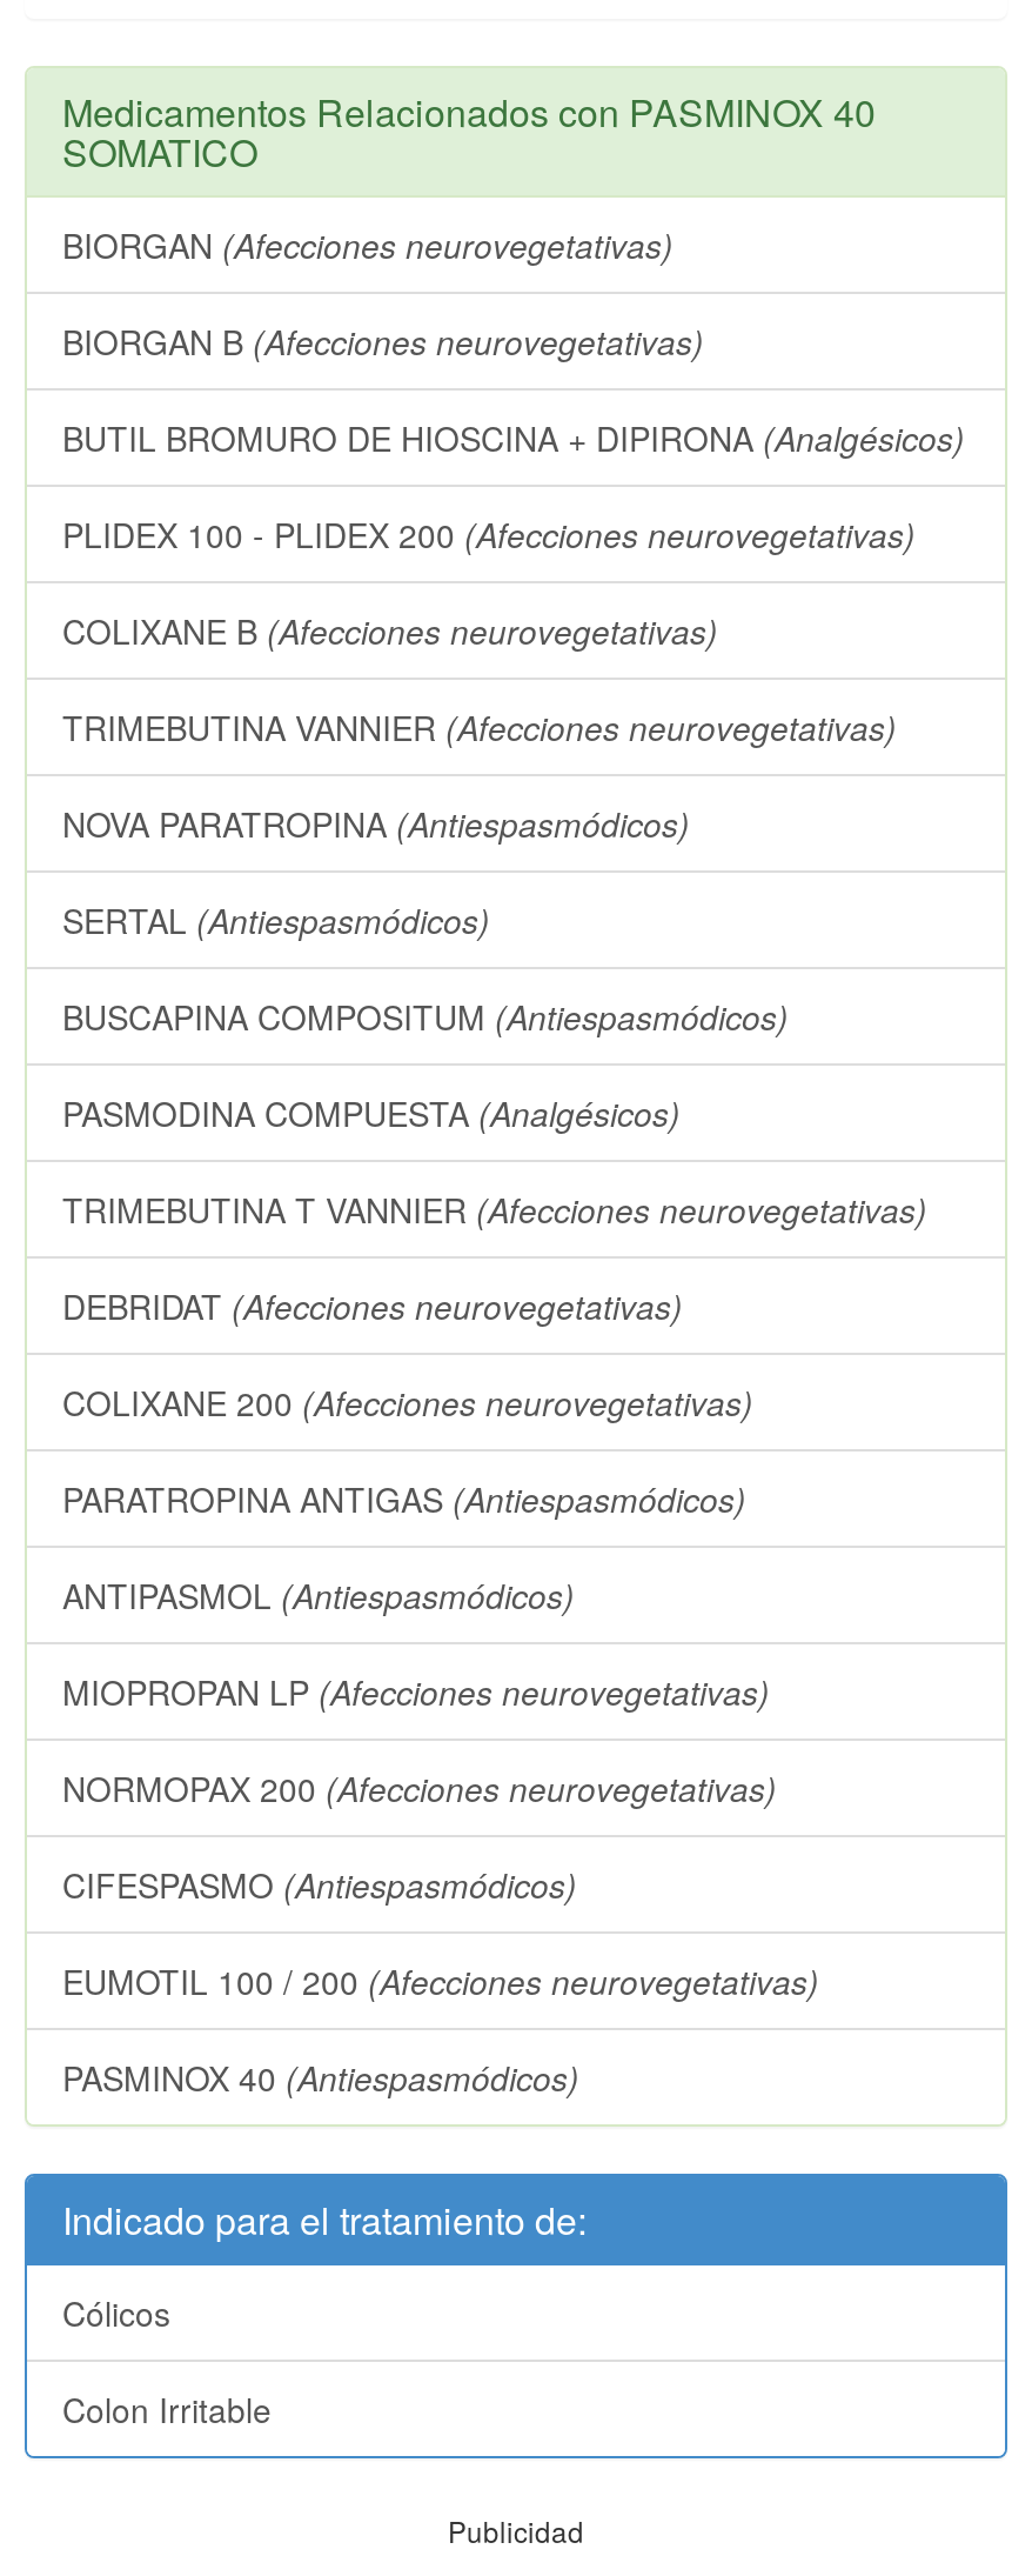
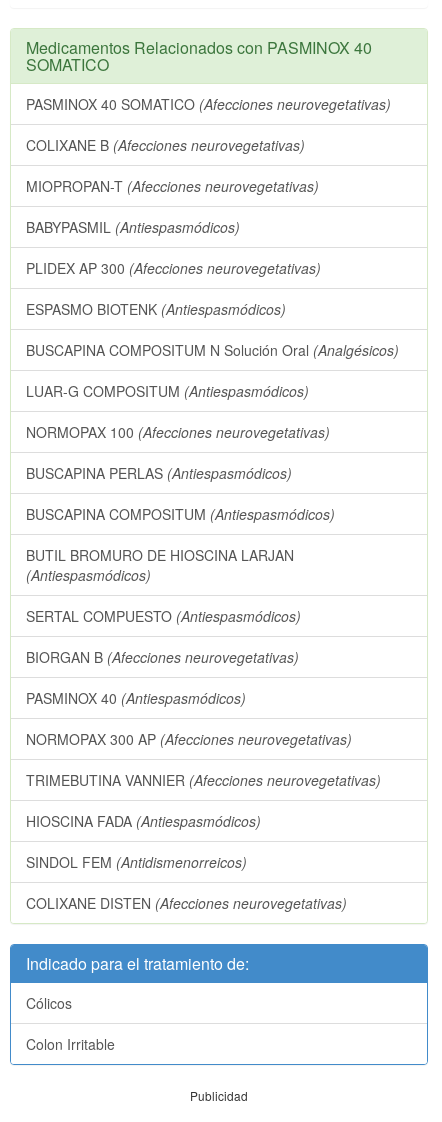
[62,221,965,558] BIORGAN (Afecciones neurovegetativas) | BUTIL BROMURO DE HIOSCINA + DIPIRONA (Analgésicos) | PLIDEX 100 - PLIDEX 200 (Afecciones neurovegetativas) -> [26,94,391,114] PASMINOX 40 SOMATICO (Afecciones neurovegetativas)
moved [62,318,704,365] -> [26,647,299,667]: BIORGAN B (Afecciones neurovegetativas)
moved [62,607,718,654] -> [26,135,305,155]: COLIXANE B (Afecciones neurovegetativas)
moved [62,703,897,750] -> [26,770,381,790]: TRIMEBUTINA VANNIER (Afecciones neurovegetativas)
[62,800,690,943] NOVA PARATROPINA (Antiespasmódicos) | SERTAL (Antiespasmódicos) -> [26,176,399,483] MIOPROPAN-T (Afecciones neurovegetativas) | BABYPASMIL (Antiespasmódicos) | PLIDEX AP 300 (Afecciones neurovegetativas) | ESPASMO BIOTENK (Antiespasmódicos) | BUSCAPINA COMPOSITUM N Solución Oral (Analgésicos) | LUAR-G COMPOSITUM (Antiespasmódicos) | NORMOPAX 100 (Afecciones neurovegetativas) | BUSCAPINA PERLAS (Antiespasmódicos)
moved [62,993,789,1040] -> [26,504,335,524]: BUSCAPINA COMPOSITUM (Antiespasmódicos)
[62,1089,927,2004] PASMODINA COMPUESTA (Analgésicos) | TRIMEBUTINA T VANNIER (Afecciones neurovegetativas) | DEBRIDAT (Afecciones neurovegetativas) | COLIXANE 200 (Afecciones neurovegetativas) | PARATROPINA ANTIGAS (Antiespasmódicos) | ANTIPASMOL (Antiespasmódicos) | MIOPROPAN LP (Afecciones neurovegetativas) | NORMOPAX 200 (Afecciones neurovegetativas) | CIFESPASMO (Antiespasmódicos) | EUMOTIL 100 / 200 (Afecciones neurovegetativas) -> [26,545,301,626] BUTIL BROMURO DE HIOSCINA LARJAN | (Antiespasmódicos) | SERTAL COMPUESTO (Antiespasmódicos)
moved [62,2054,579,2101] -> [26,688,246,708]: PASMINOX 40 (Antiespasmódicos)
none -> [26,729,352,913] NORMOPAX 300 AP (Afecciones neurovegetativas) | HIOSCINA FADA (Antiespasmódicos) | SINDOL FEM (Antidismenorreicos) | COLIXANE DISTEN (Afecciones neurovegetativas)

